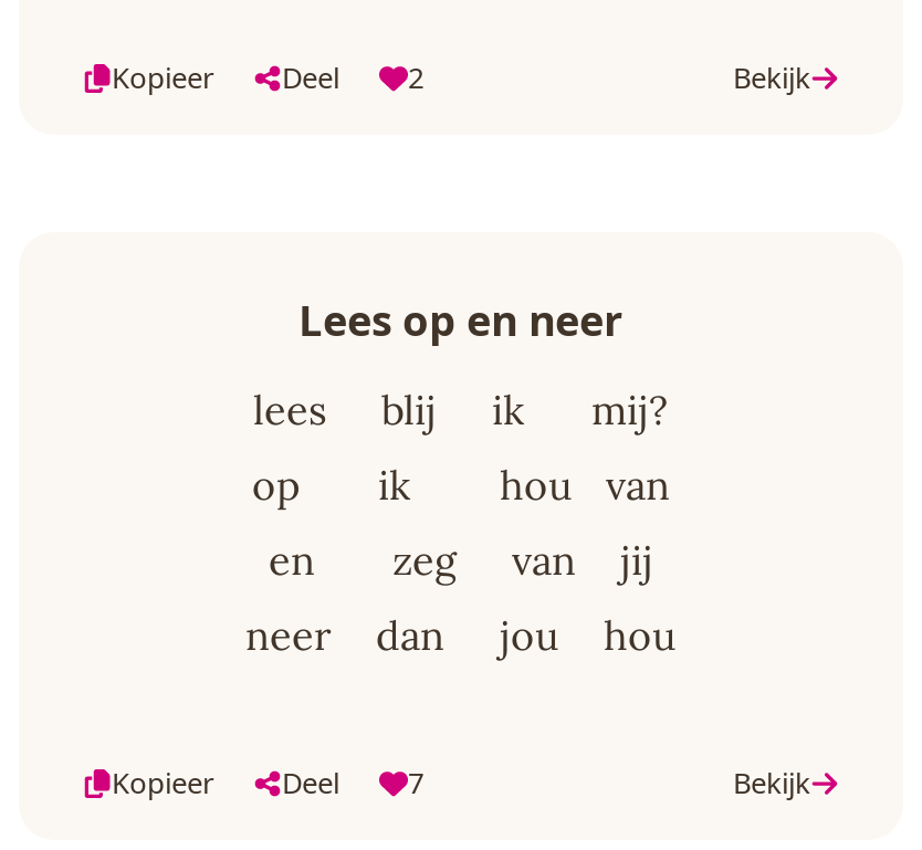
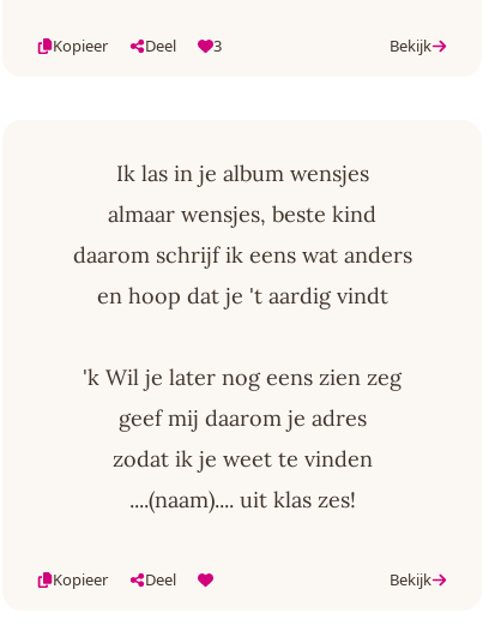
[112,58,423,97] Kopieer Deel 2 -> [53,35,222,57] Kopieer Deel 3
[245,291,677,660] Lees op en neer | lees blij ik mij? | op ik hou van | en zeg van jij | neer dan jou hou -> [73,159,412,513] Ik las in je album wensjes | almaar wensjes, beste kind | daarom schrijf ik eens wat anders | en hoop dat je 't aardig vindt | 'k Wil je later nog eens zien zeg | geef mij daarom je adres | zodat ik je weet te vinden | ....(naam).... uit klas zes!
[408,763,423,803] 7 -> none

